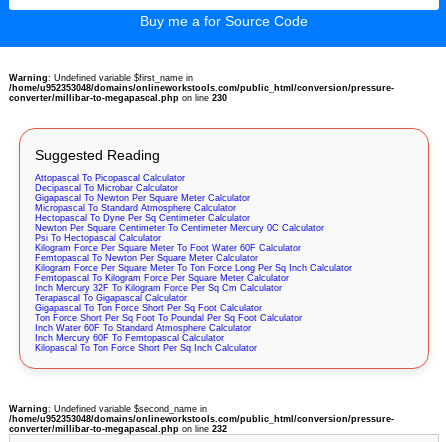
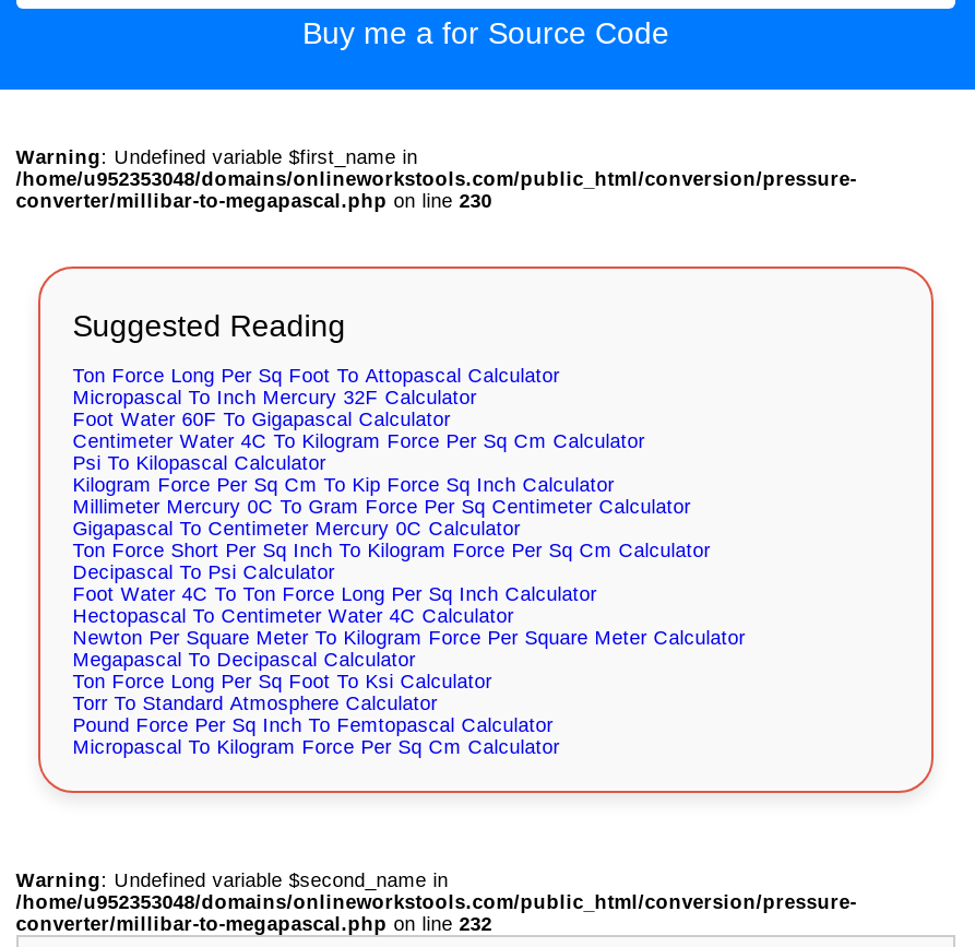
[35,173,352,353] Attopascal To Picopascal Calculator | Decipascal To Microbar Calculator | Gigapascal To Newton Per Square Meter Calculator | Micropascal To Standard Atmosphere Calculator | Hectopascal To Dyne Per Sq Centimeter Calculator | Newton Per Square Centimeter To Centimeter Mercury 0C Calculator | Psi To Hectopascal Calculator | Kilogram Force Per Square Meter To Foot Water 60F Calculator | Femtopascal To Newton Per Square Meter Calculator | Kilogram Force Per Square Meter To Ton Force Long Per Sq Inch Calculator | Femtopascal To Kilogram Force Per Square Meter Calculator | Inch Mercury 32F To Kilogram Force Per Sq Cm Calculator | Terapascal To Gigapascal Calculator | Gigapascal To Ton Force Short Per Sq Foot Calculator | Ton Force Short Per Sq Foot To Poundal Per Sq Foot Calculator | Inch Water 60F To Standard Atmosphere Calculator | Inch Mercury 60F To Femtopascal Calculator | Kilopascal To Ton Force Short Per Sq Inch Calculator -> [73,365,745,759] Ton Force Long Per Sq Foot To Attopascal Calculator | Micropascal To Inch Mercury 32F Calculator | Foot Water 60F To Gigapascal Calculator | Centimeter Water 4C To Kilogram Force Per Sq Cm Calculator | Psi To Kilopascal Calculator | Kilogram Force Per Sq Cm To Kip Force Sq Inch Calculator | Millimeter Mercury 0C To Gram Force Per Sq Centimeter Calculator | Gigapascal To Centimeter Mercury 0C Calculator | Ton Force Short Per Sq Inch To Kilogram Force Per Sq Cm Calculator | Decipascal To Psi Calculator | Foot Water 4C To Ton Force Long Per Sq Inch Calculator | Hectopascal To Centimeter Water 4C Calculator | Newton Per Square Meter To Kilogram Force Per Square Meter Calculator | Megapascal To Decipascal Calculator | Ton Force Long Per Sq Foot To Ksi Calculator | Torr To Standard Atmosphere Calculator | Pound Force Per Sq Inch To Femtopascal Calculator | Micropascal To Kilogram Force Per Sq Cm Calculator

